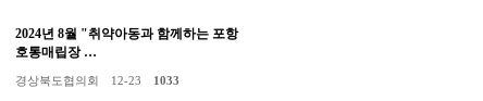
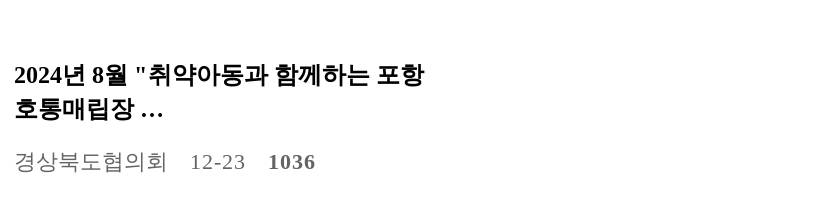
[15,74,179,87] 경상북도협의회 12-23 1033 -> [14,149,316,173] 경상북도협의회 12-23 1036

